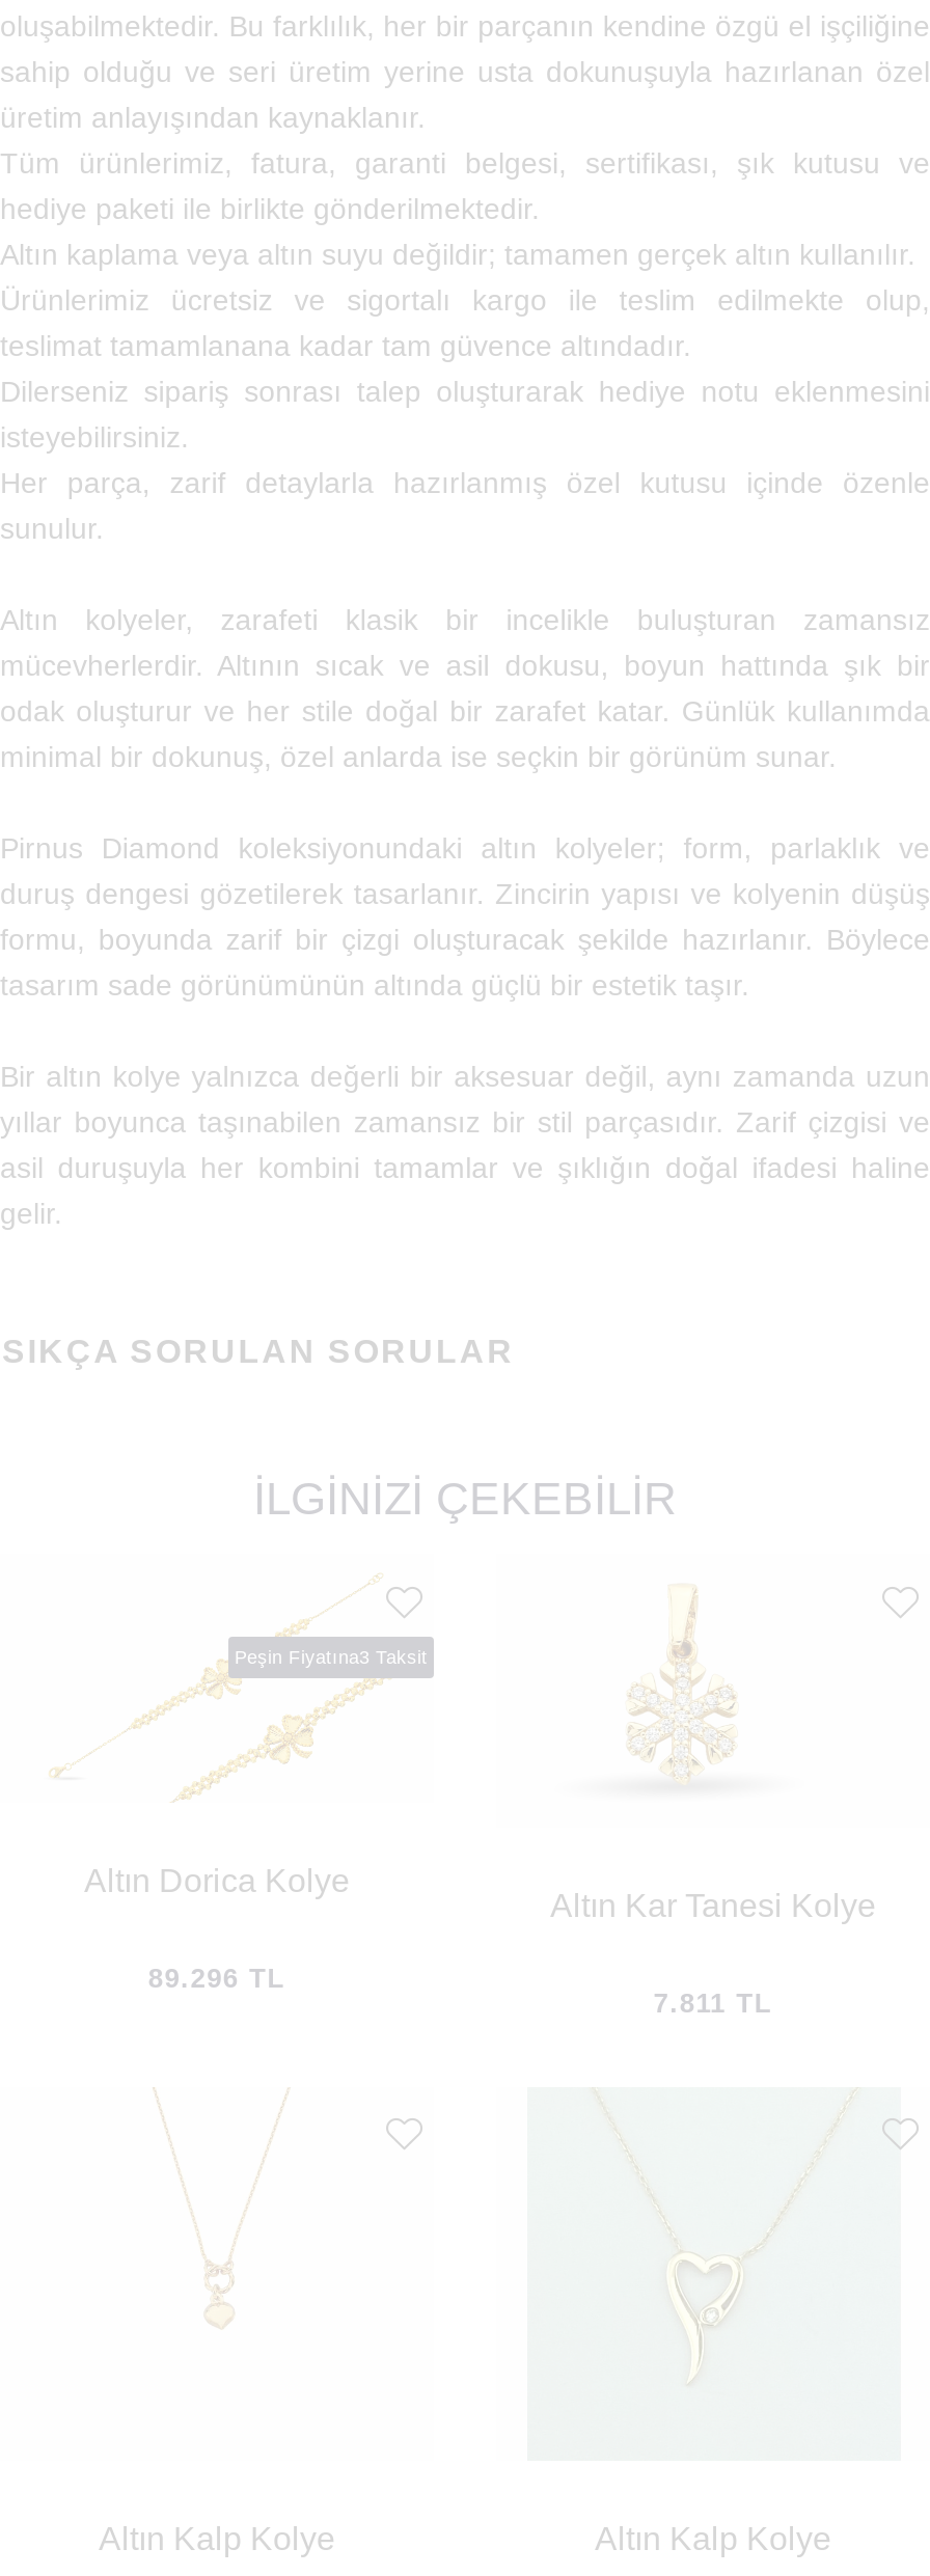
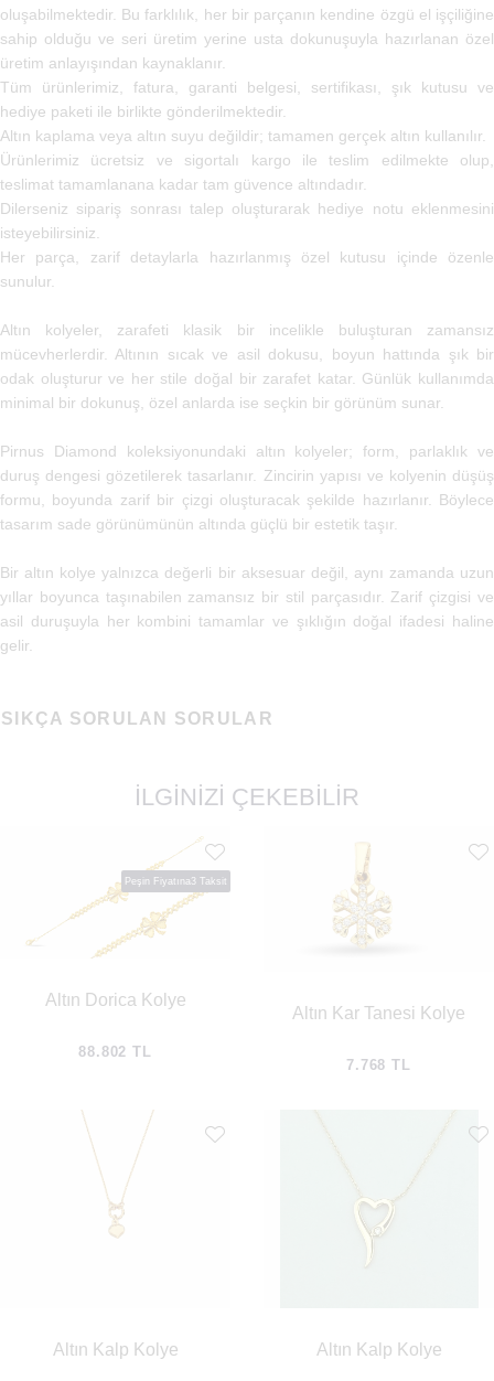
[148,1963,286,1994] 89.296 TL -> [79,1044,152,1060] 88.802 TL
[653,1987,773,2018] 7.811 TL -> [347,1057,411,1073] 7.768 TL

